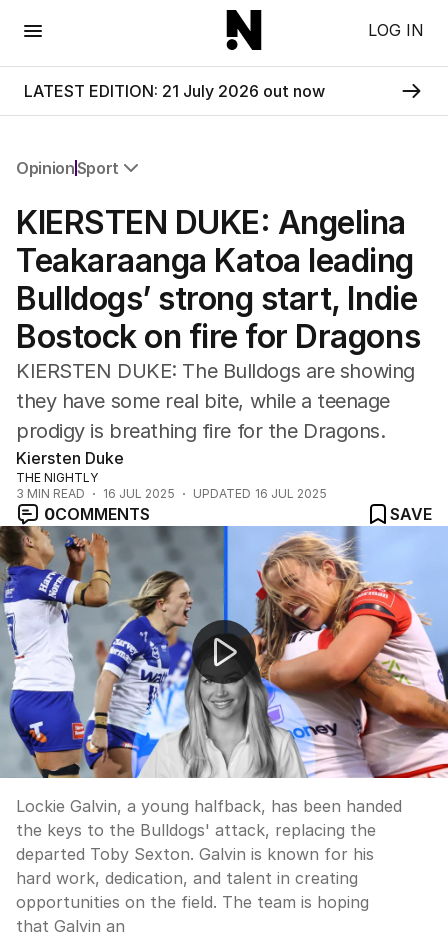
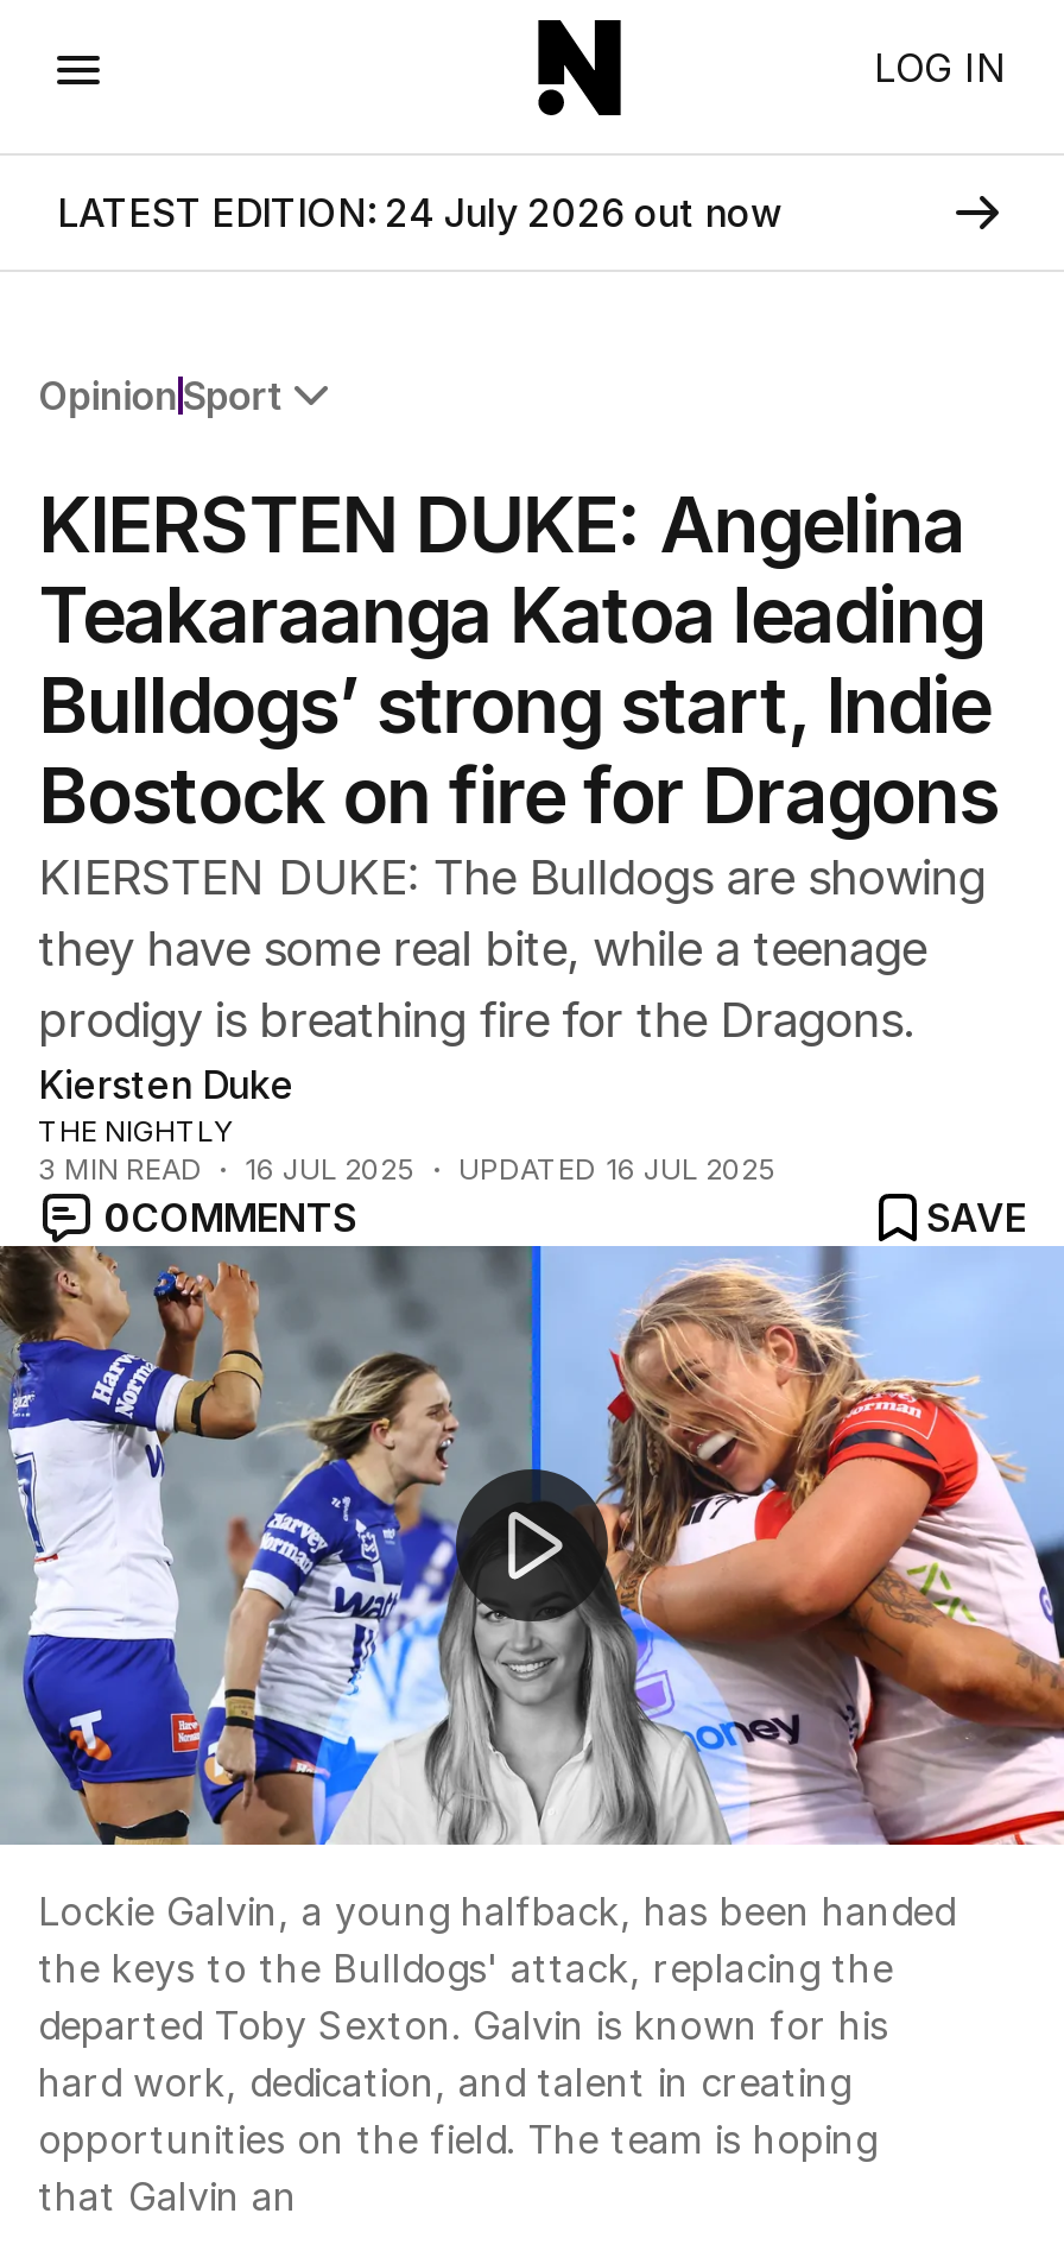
[24,81,325,101] LATEST EDITION: 21 July 2026 out now -> [57,189,781,236] LATEST EDITION: 24 July 2026 out now

